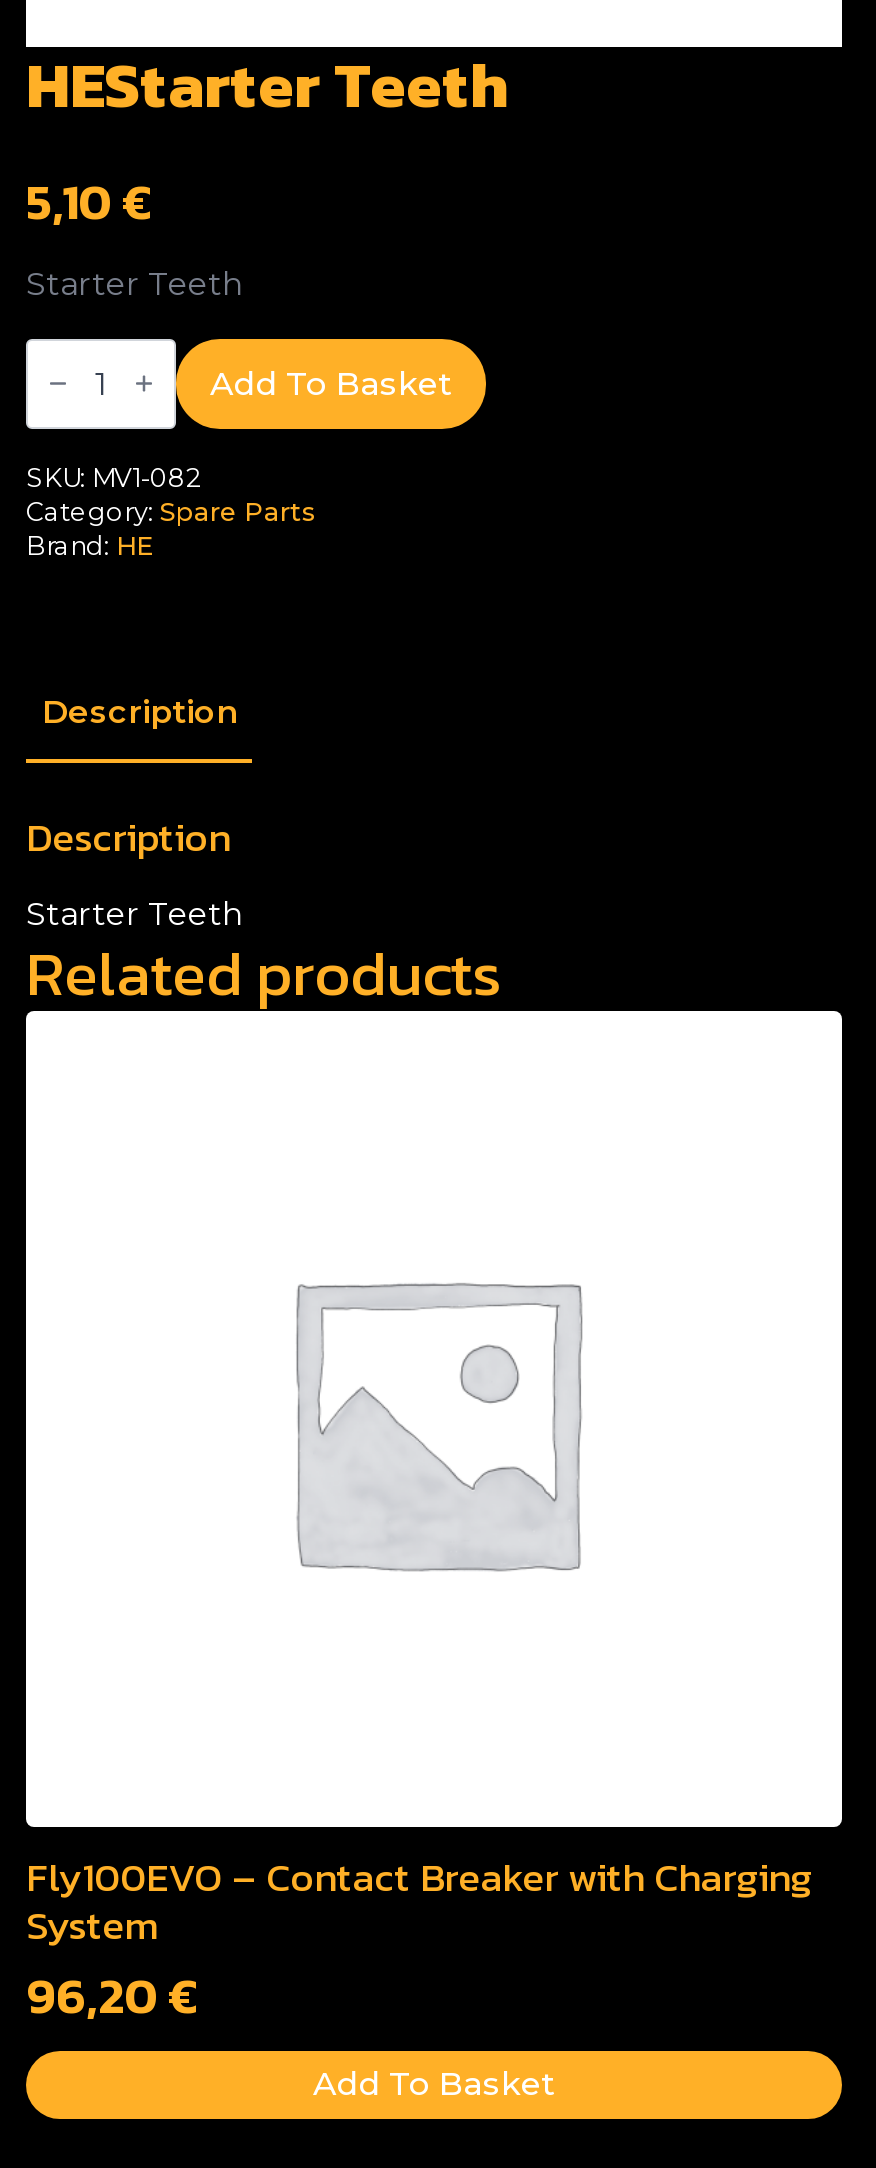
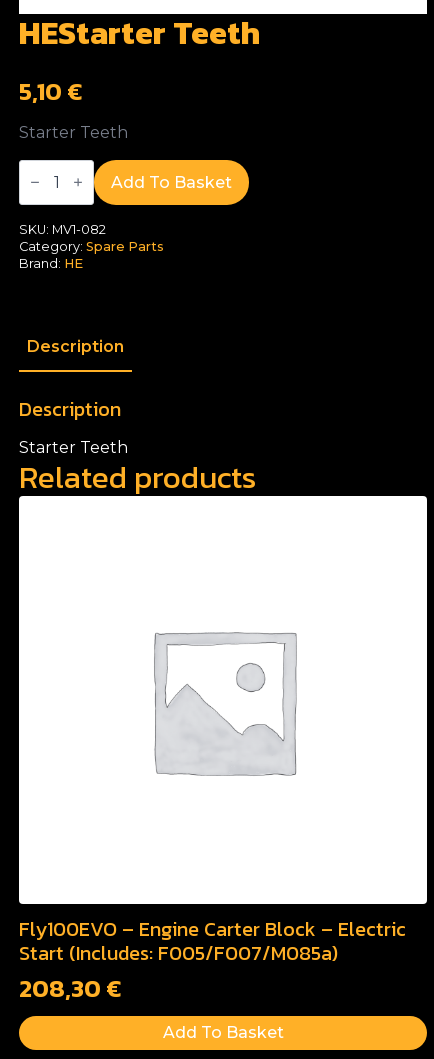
[26,1847,812,2033] Fly100EVO – Contact Breaker with Charging | System | 96,20 € -> [19,914,406,1007] Fly100EVO – Engine Carter Block – Electric | Start (Includes: F005/F007/M085a) | 208,30 €

